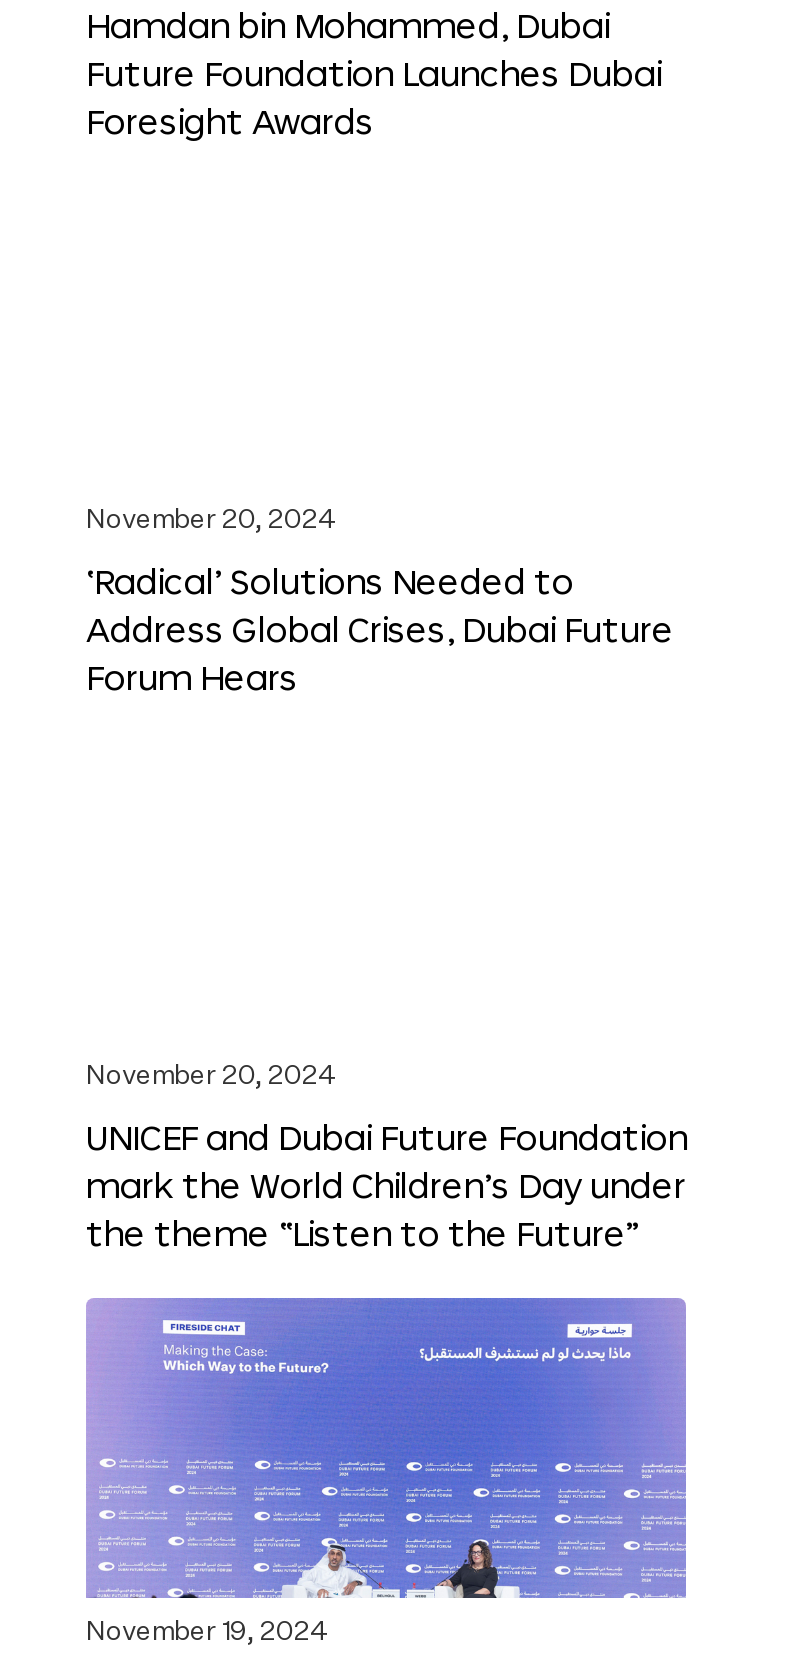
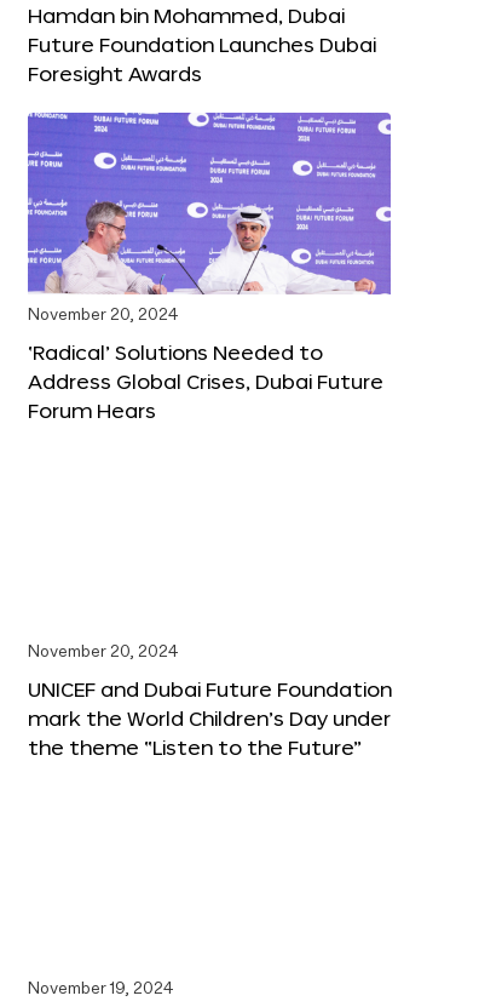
none -> [27,111,392,296] [image]
[84,1296,688,1600] [image] -> none

